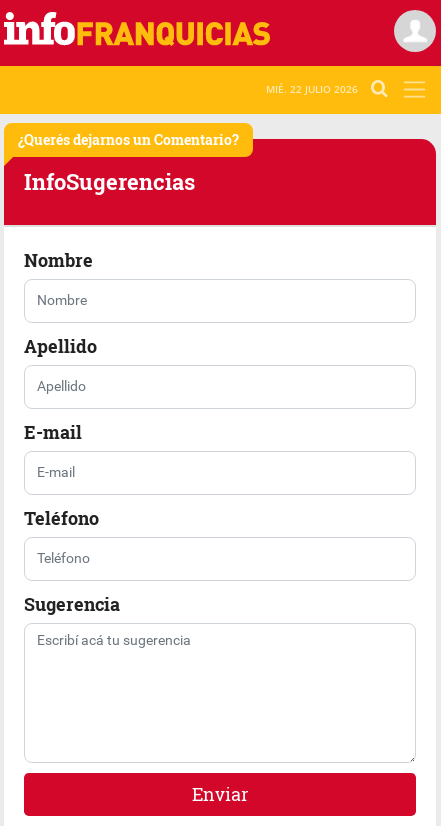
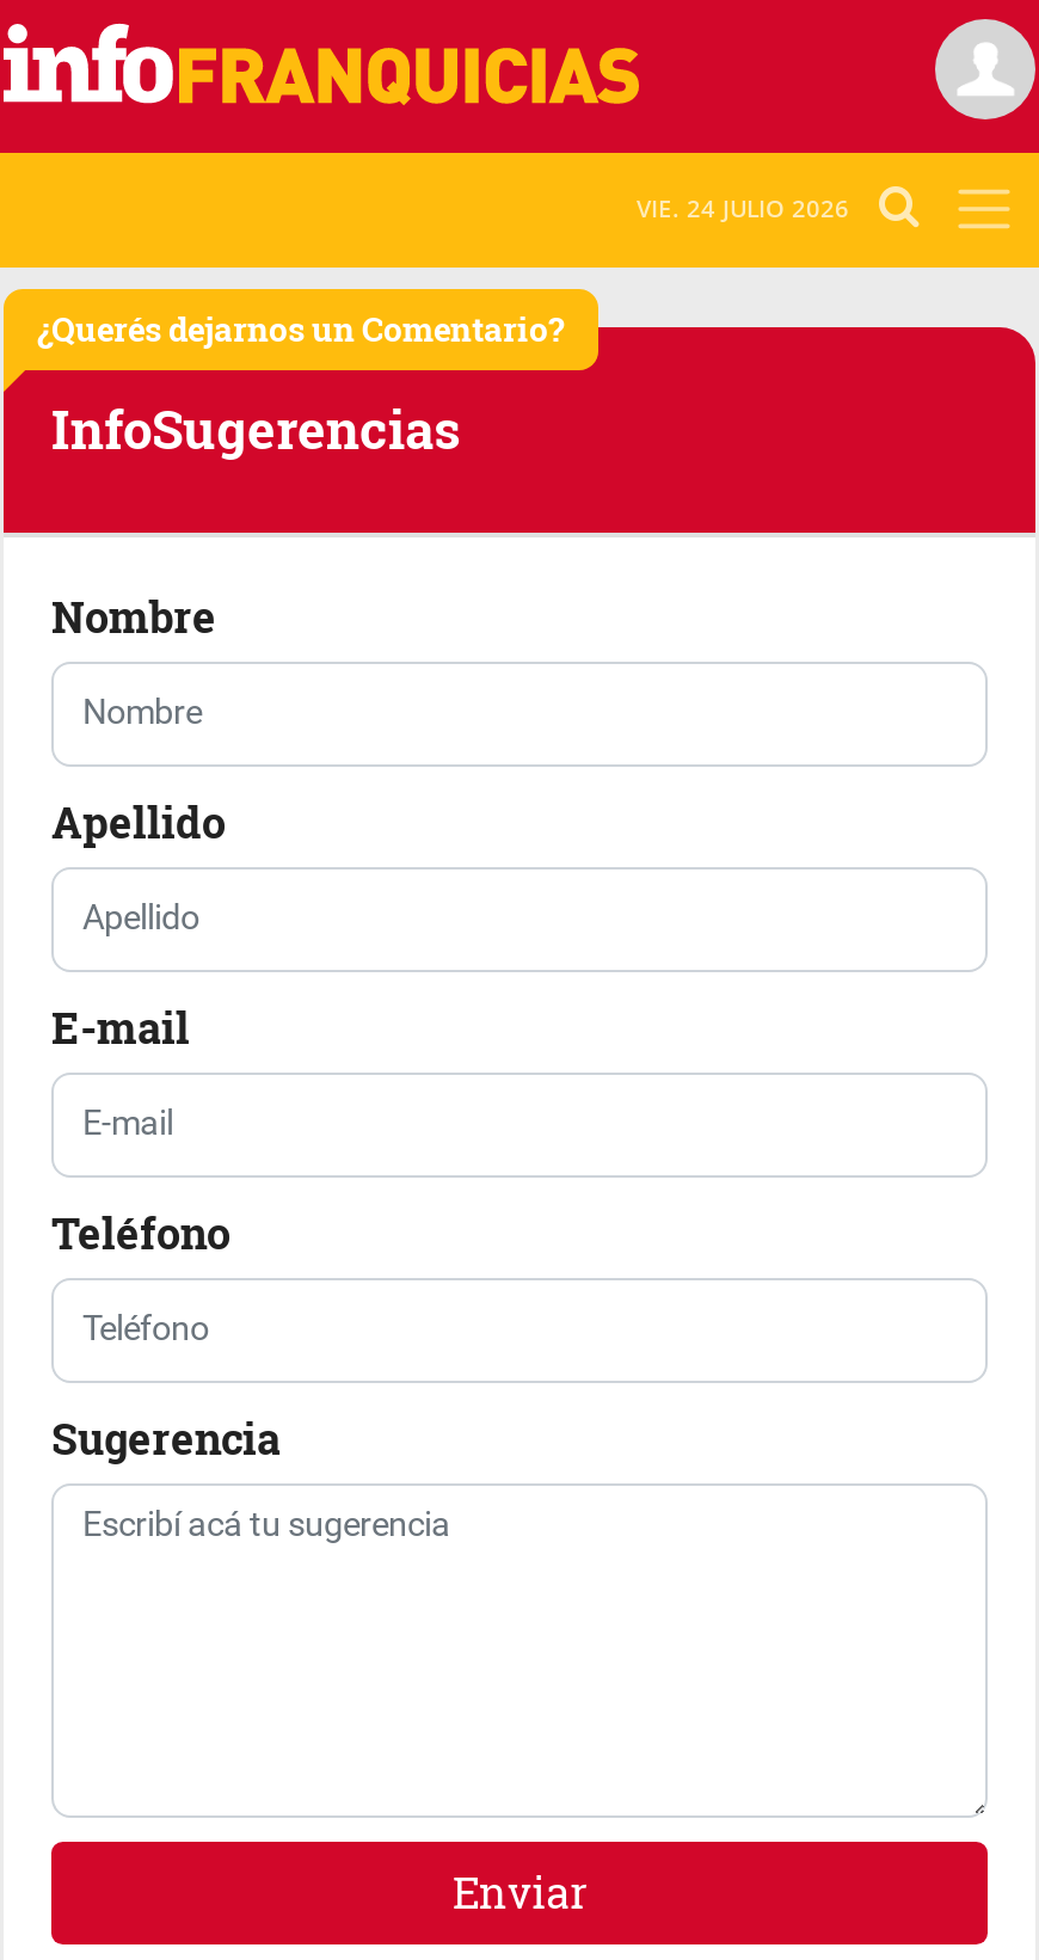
[266,82,358,96] MIÉ. 22 JULIO 2026 -> [637,192,849,225] VIE. 24 JULIO 2026

